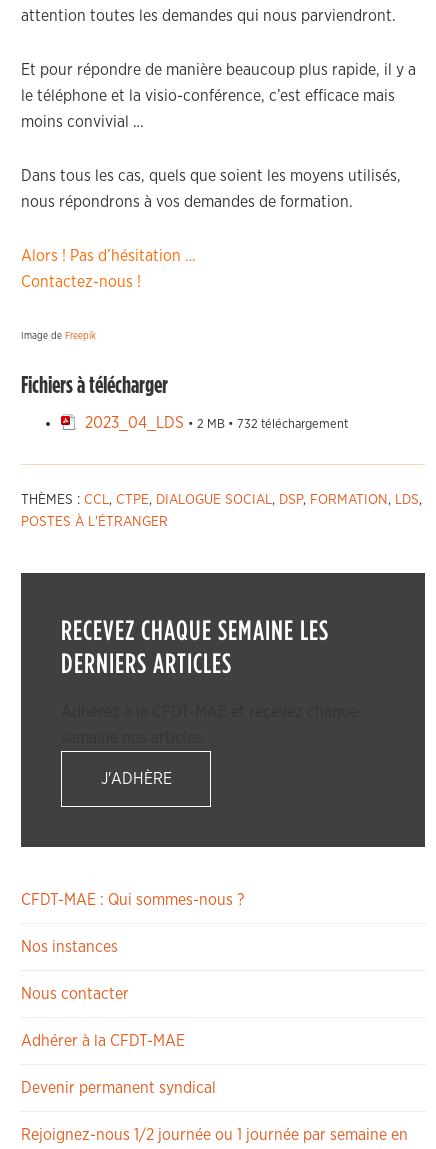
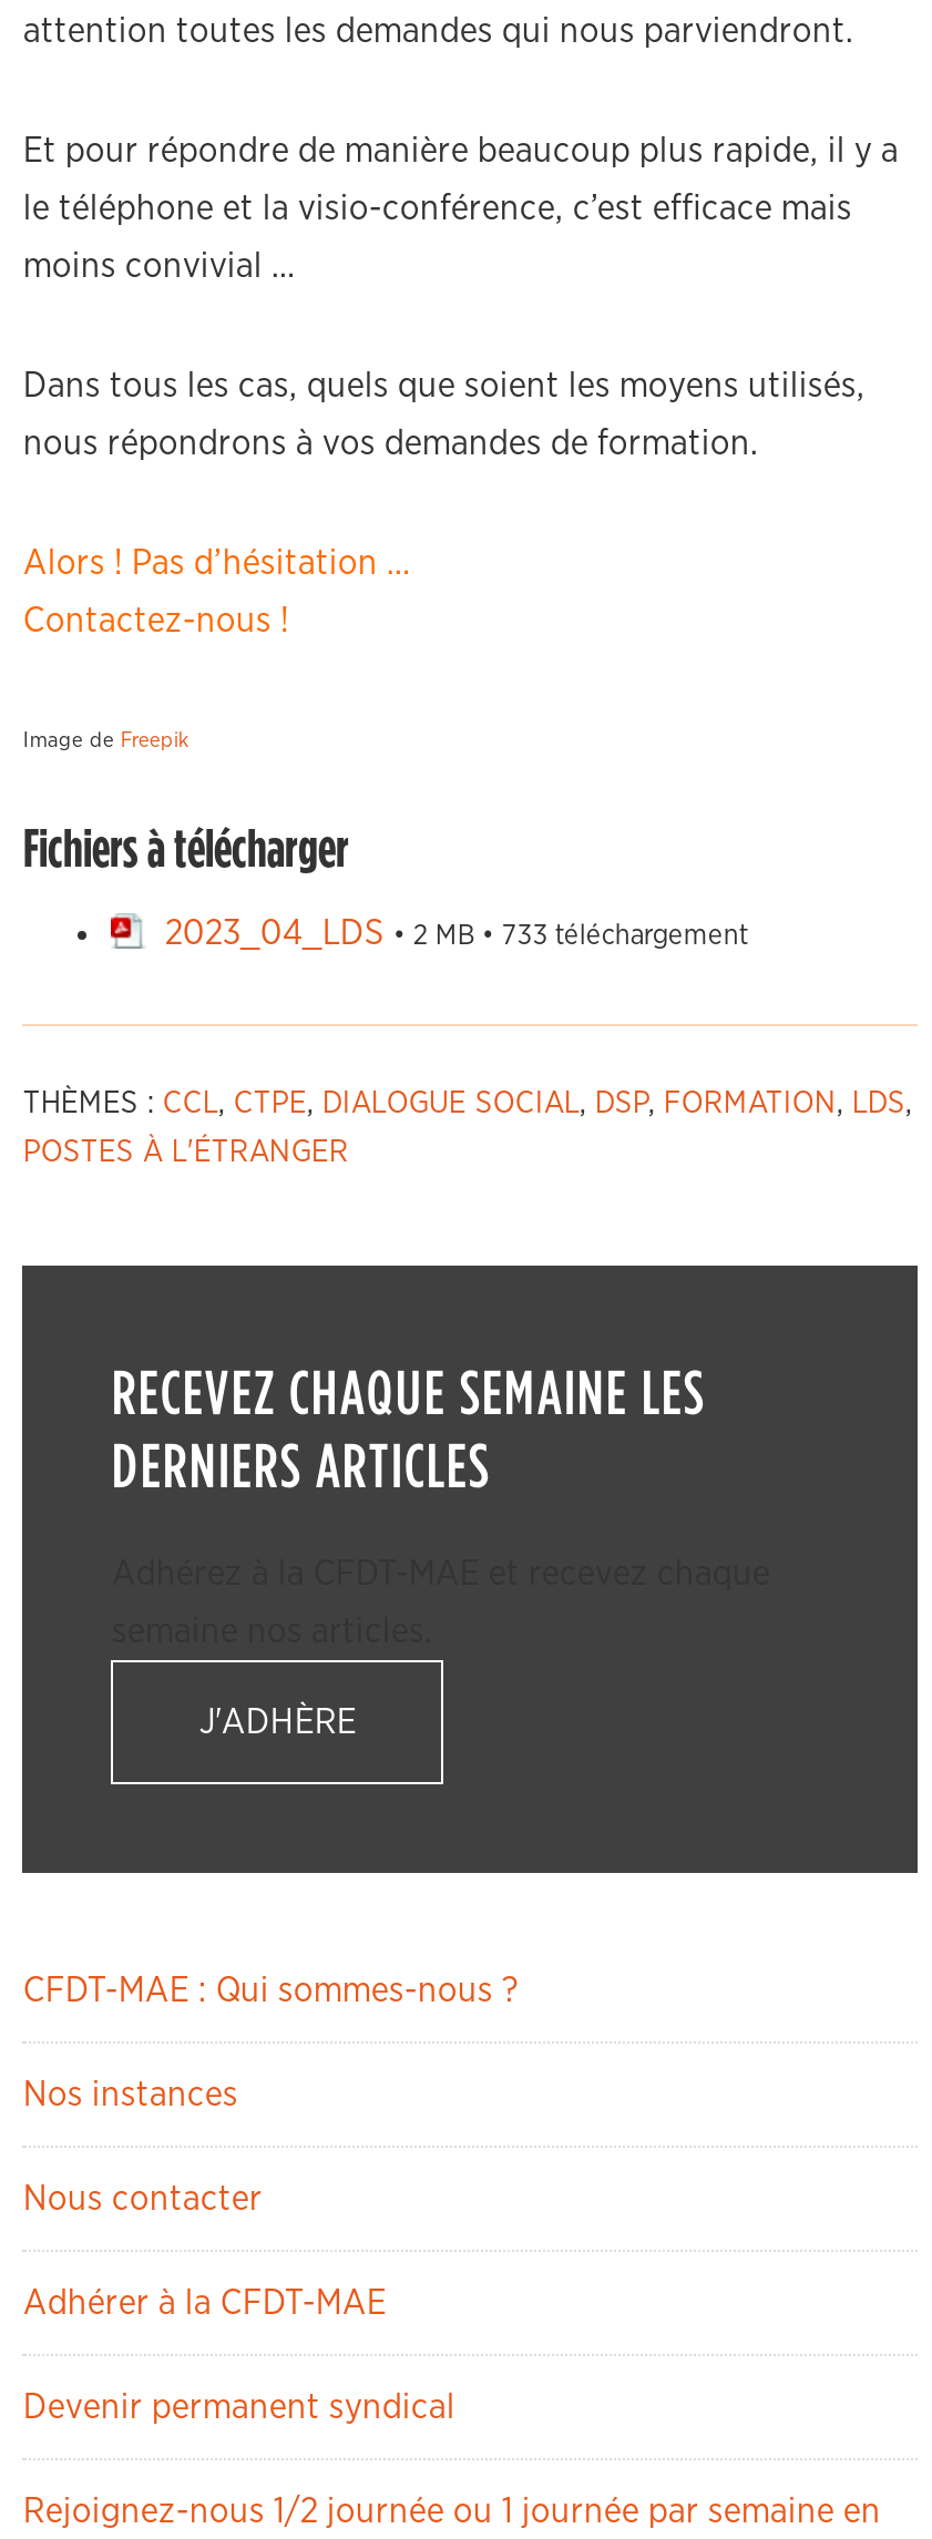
[85,415,348,431] 2023_04_LDS • 2 MB • 732 téléchargement -> [165,915,748,951] 2023_04_LDS • 2 MB • 733 téléchargement

